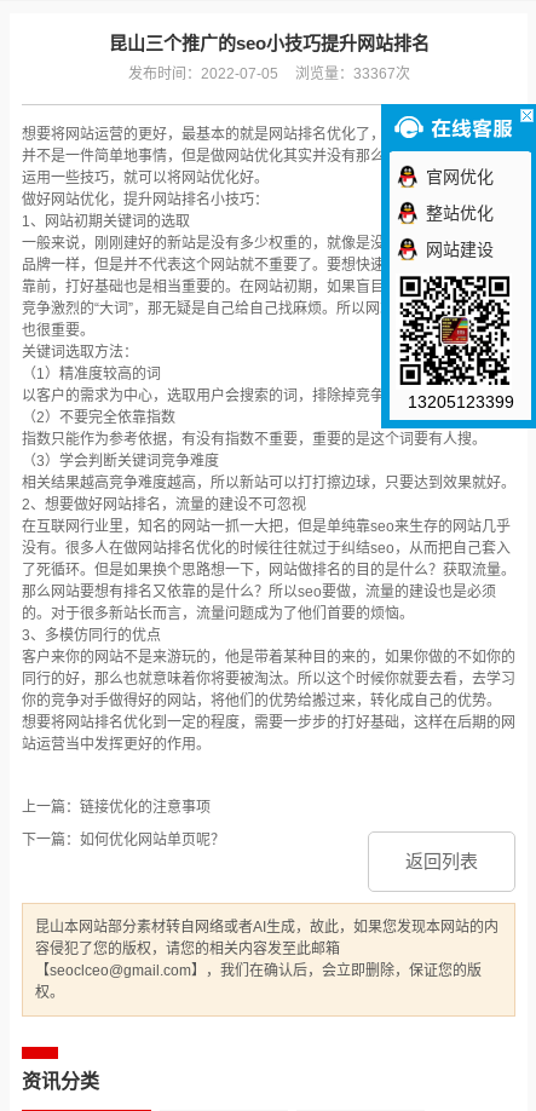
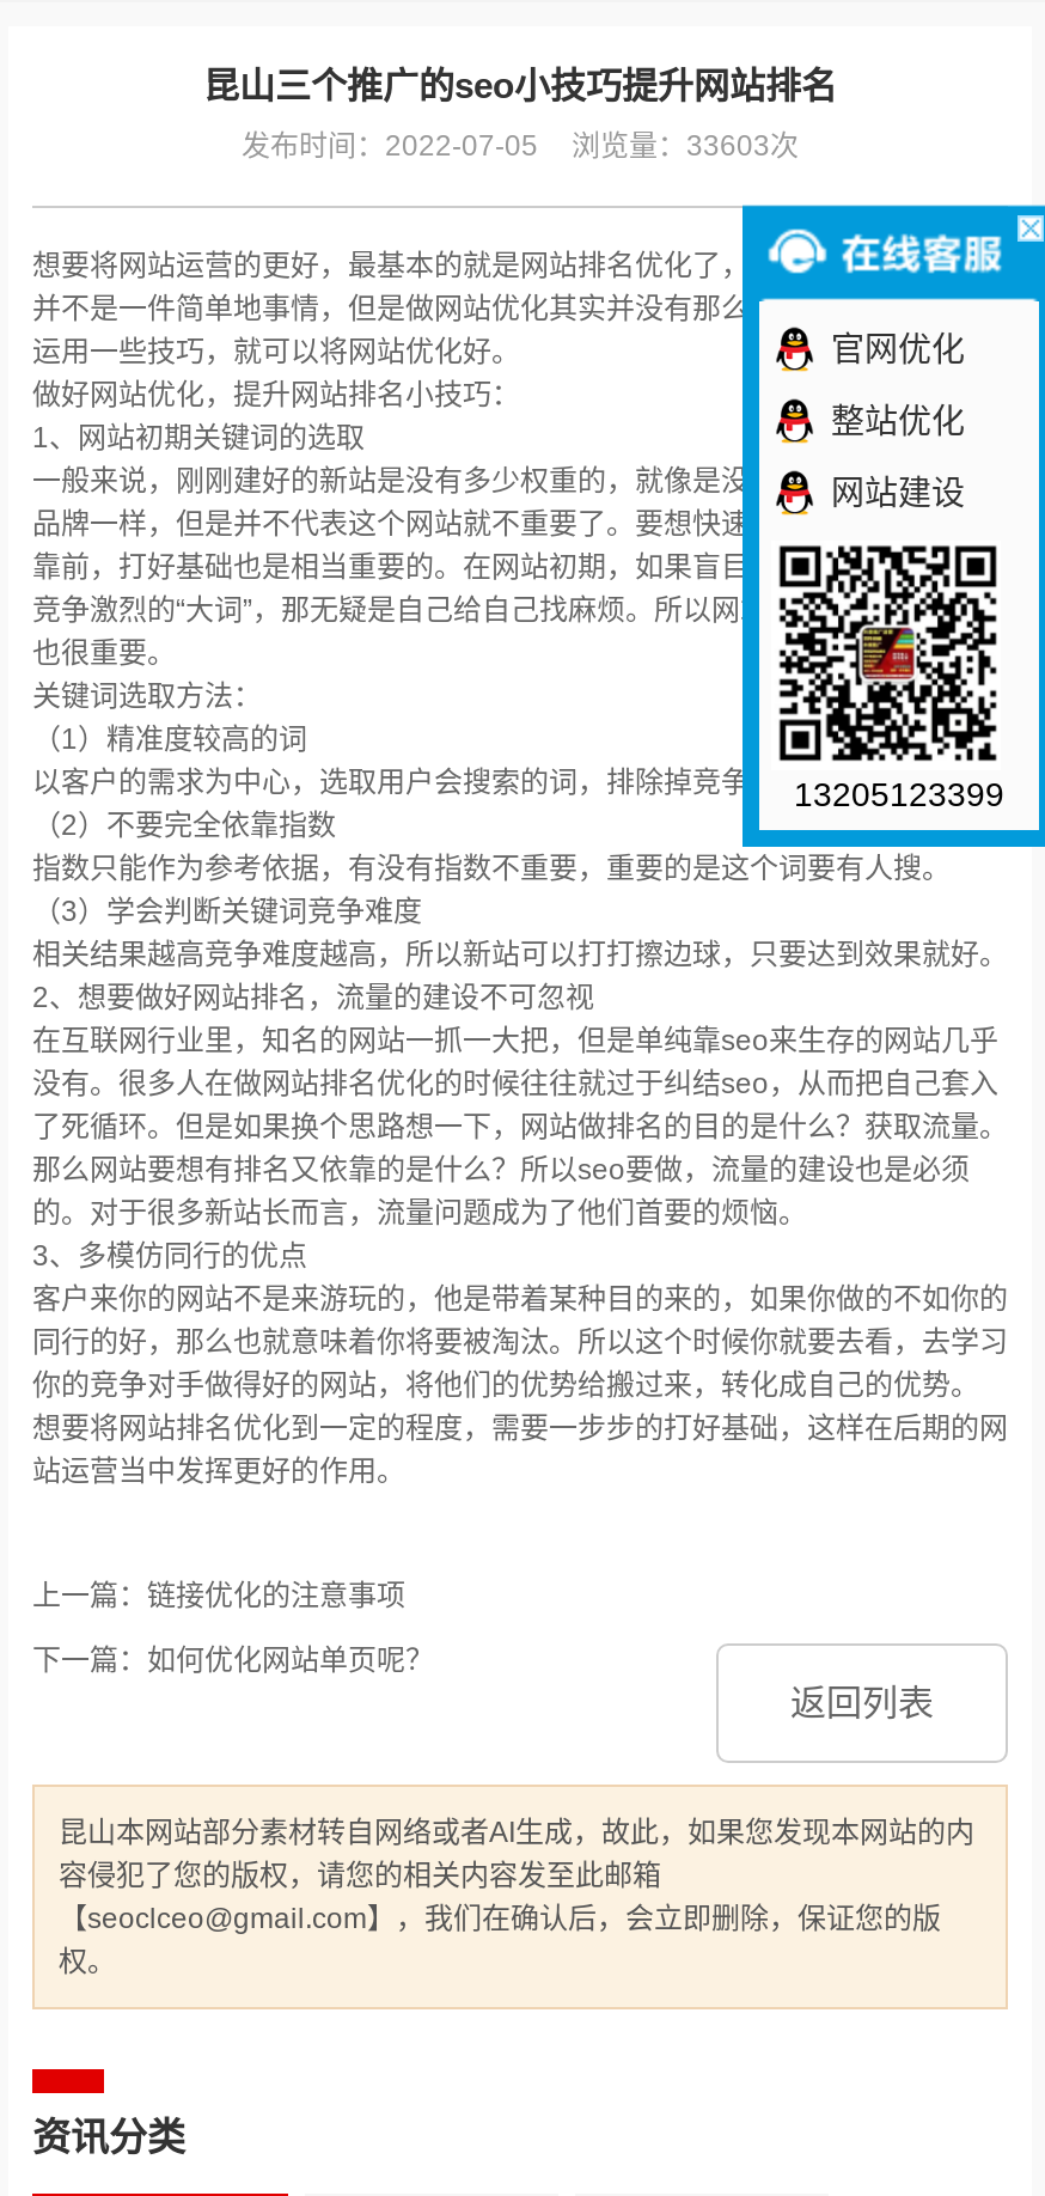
[128,65,410,82] 发布时间：2022-07-05 浏览量：33367次 -> [242,129,799,163] 发布时间：2022-07-05 浏览量：33603次

